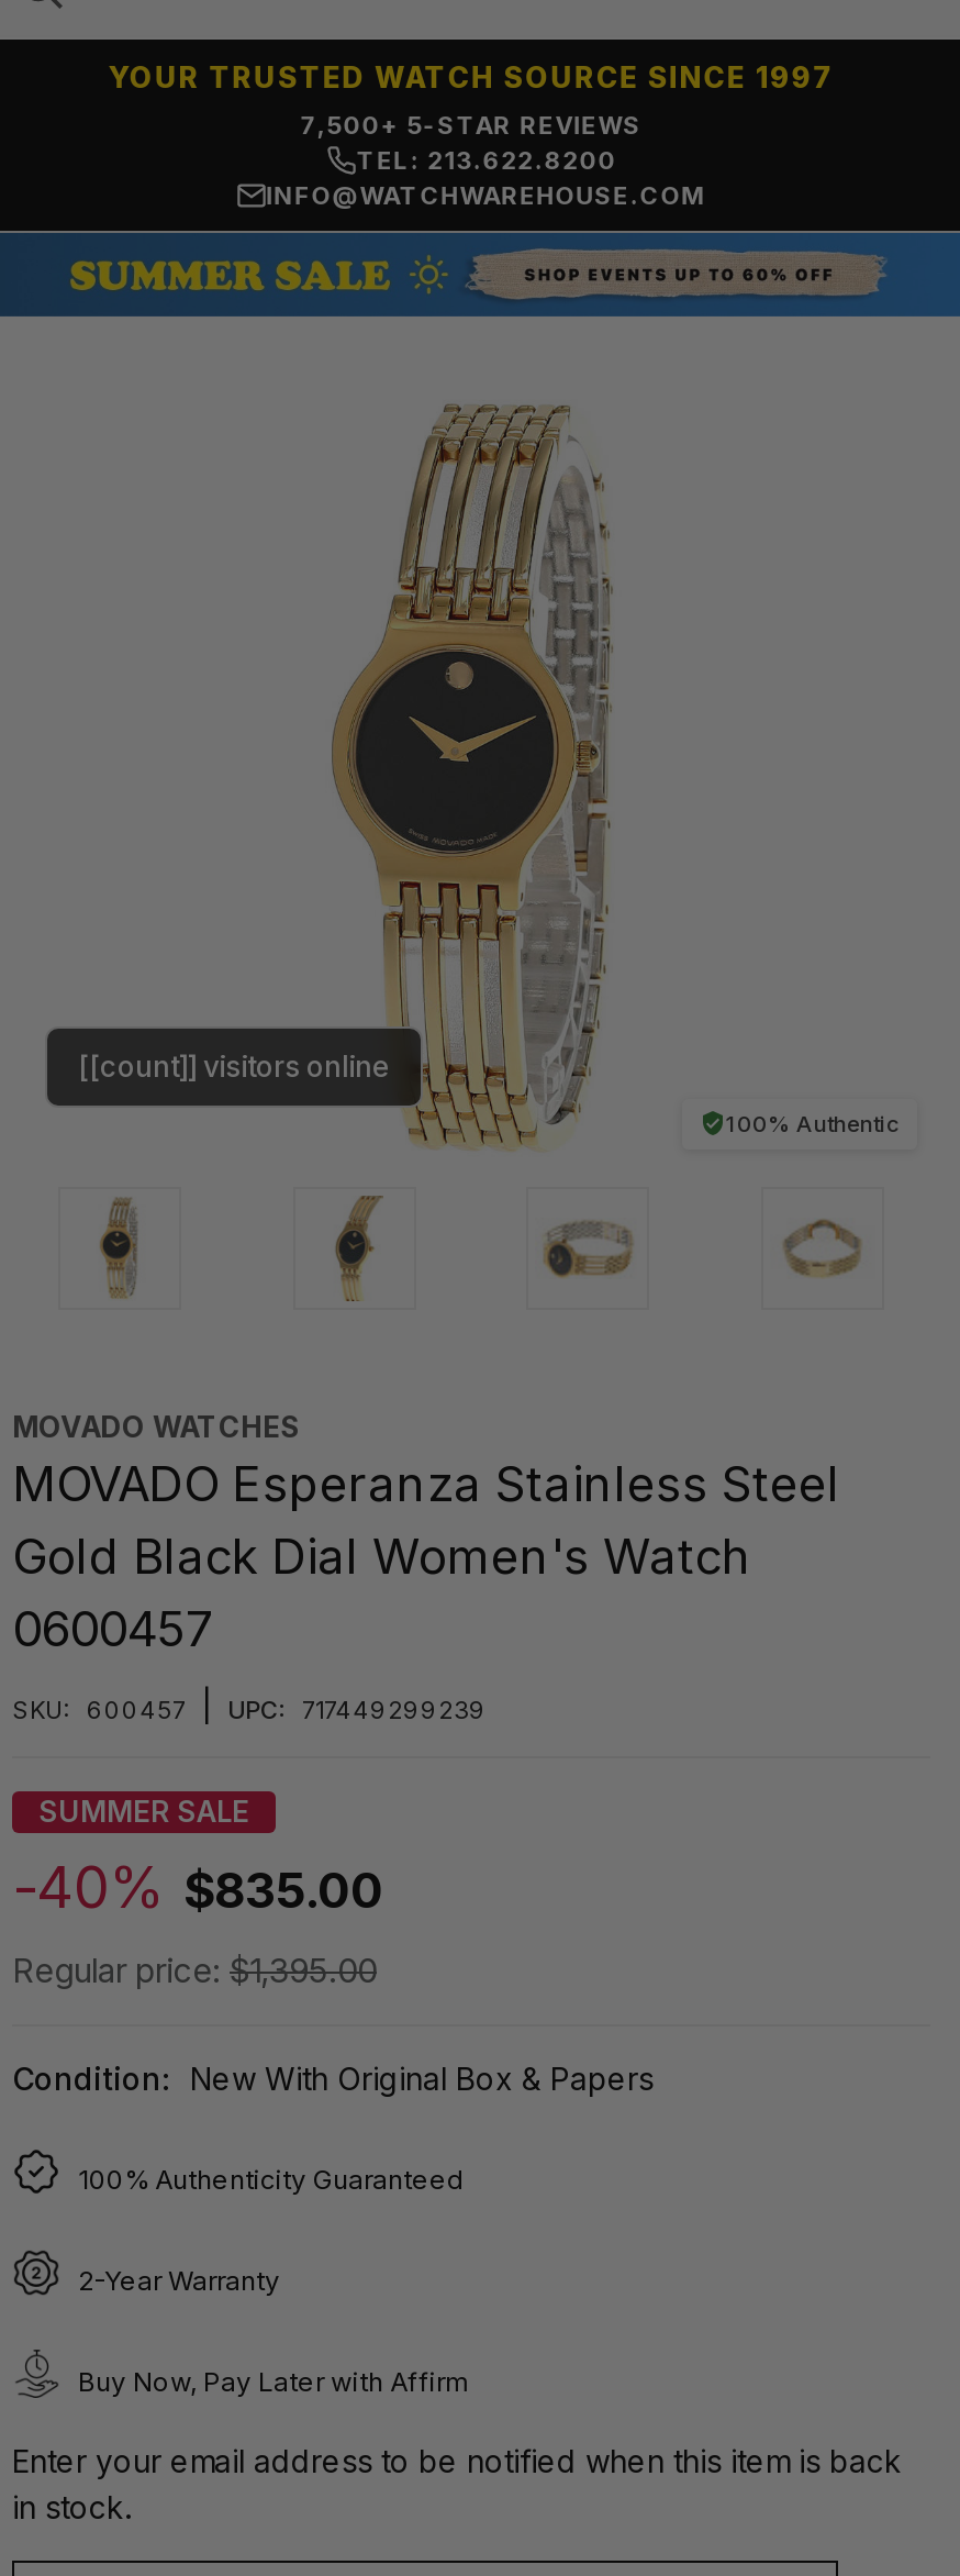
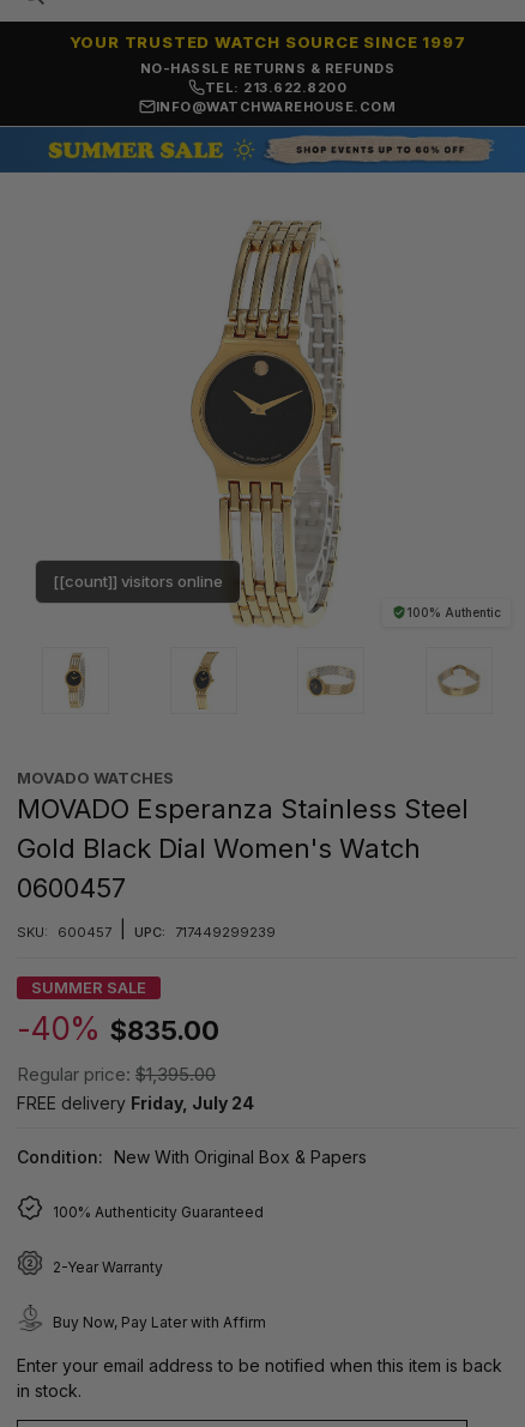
[300,110,642,141] 7,500+ 5-STAR REVIEWS -> [140,60,395,77] NO-HASSLE RETURNS & REFUNDS
none -> [17,1093,254,1113] FREE delivery Friday, July 24

